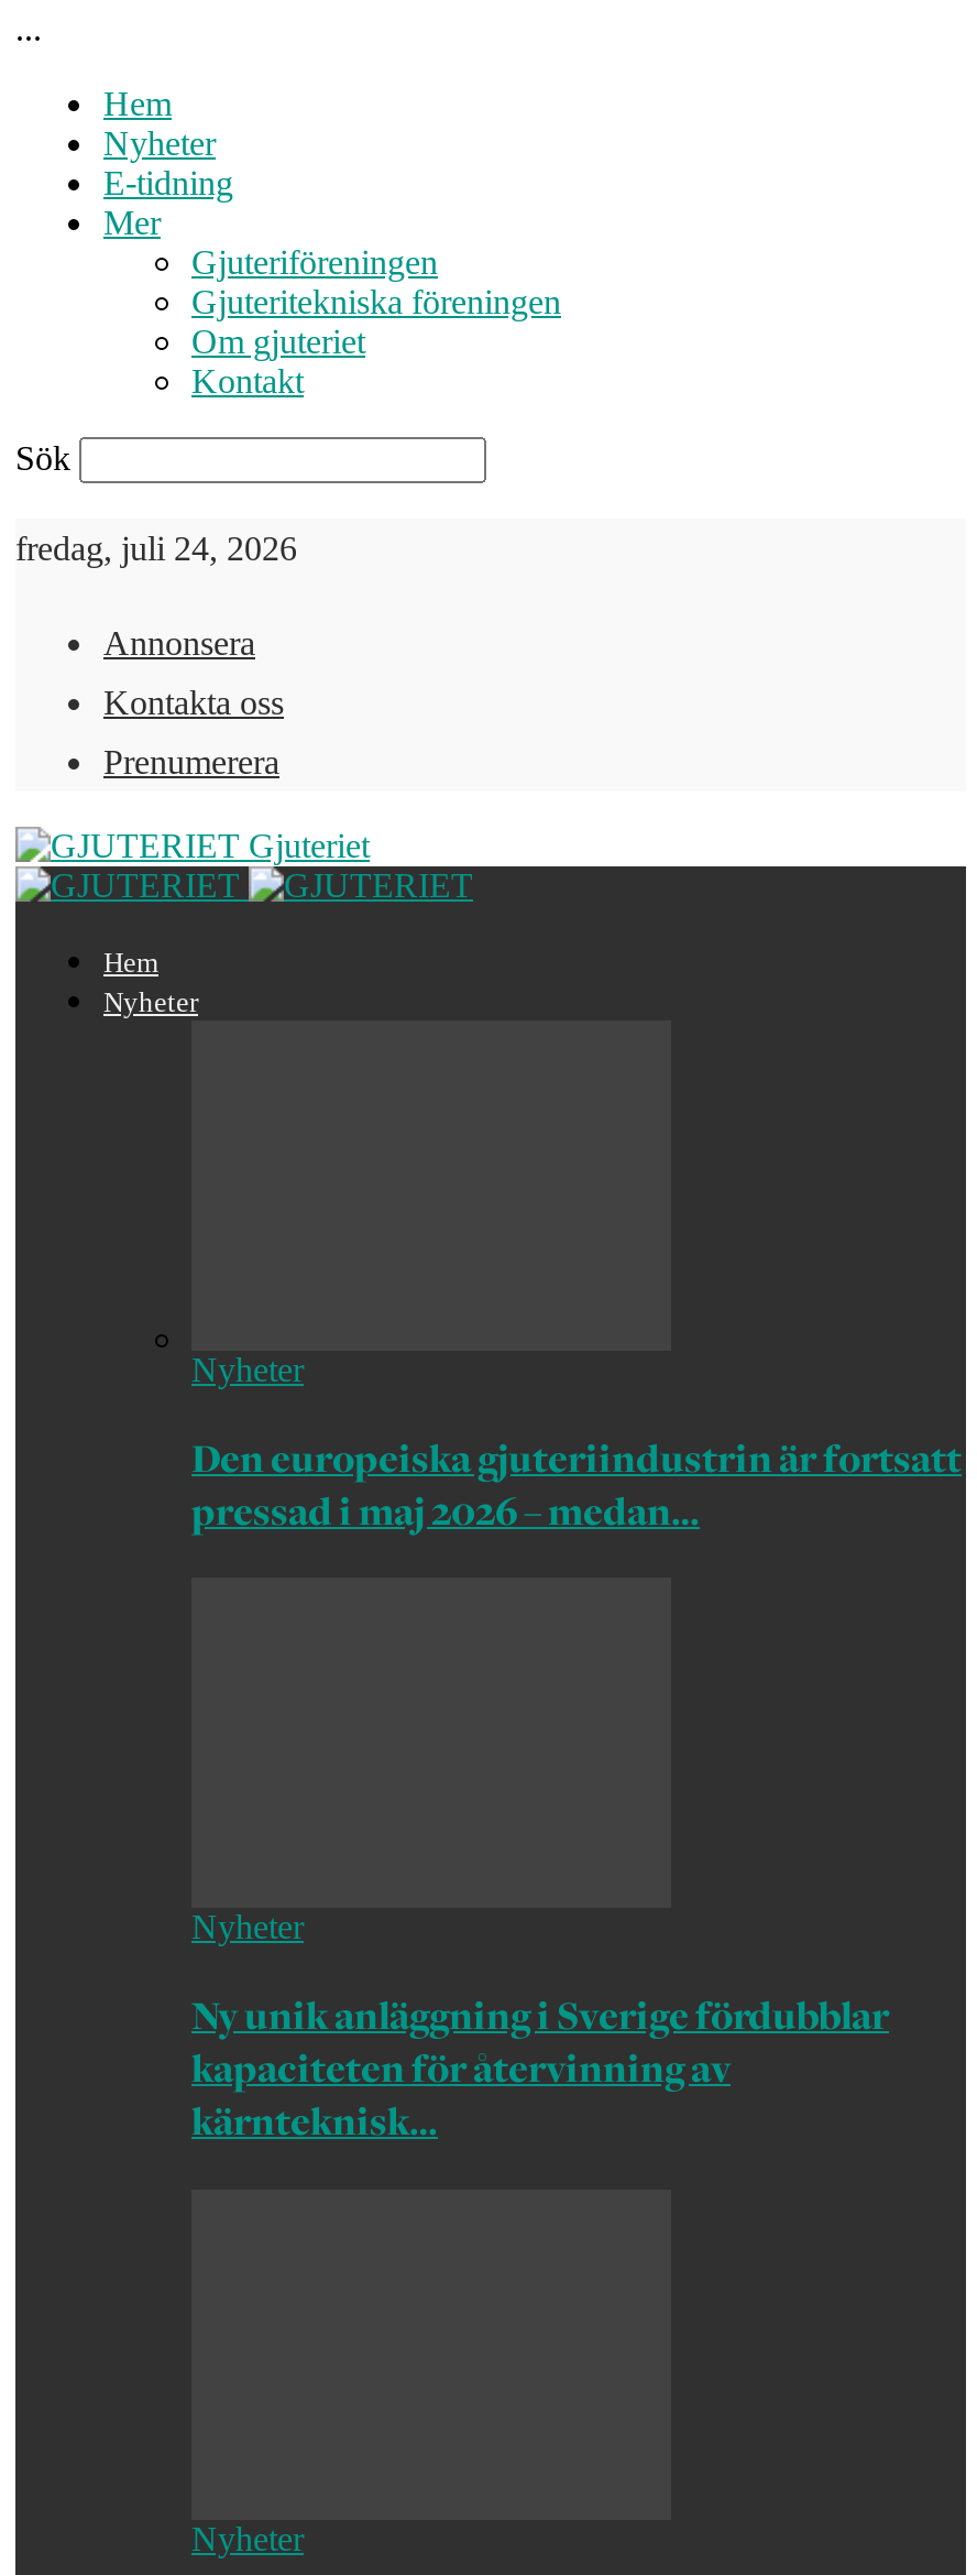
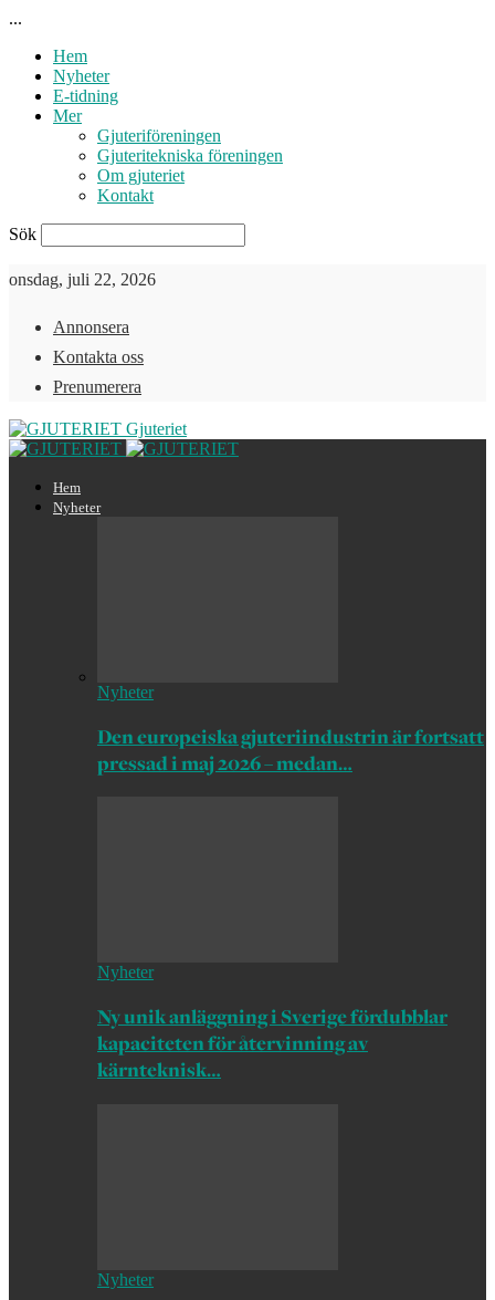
[15,530,297,567] fredag, juli 24, 2026 -> [9,270,156,289] onsdag, juli 22, 2026

